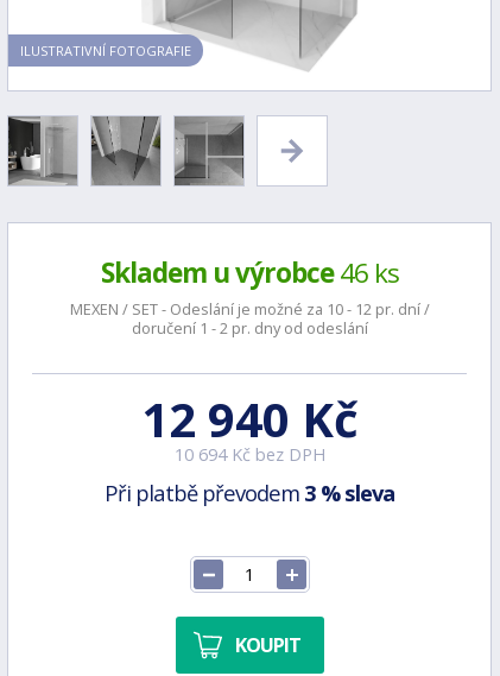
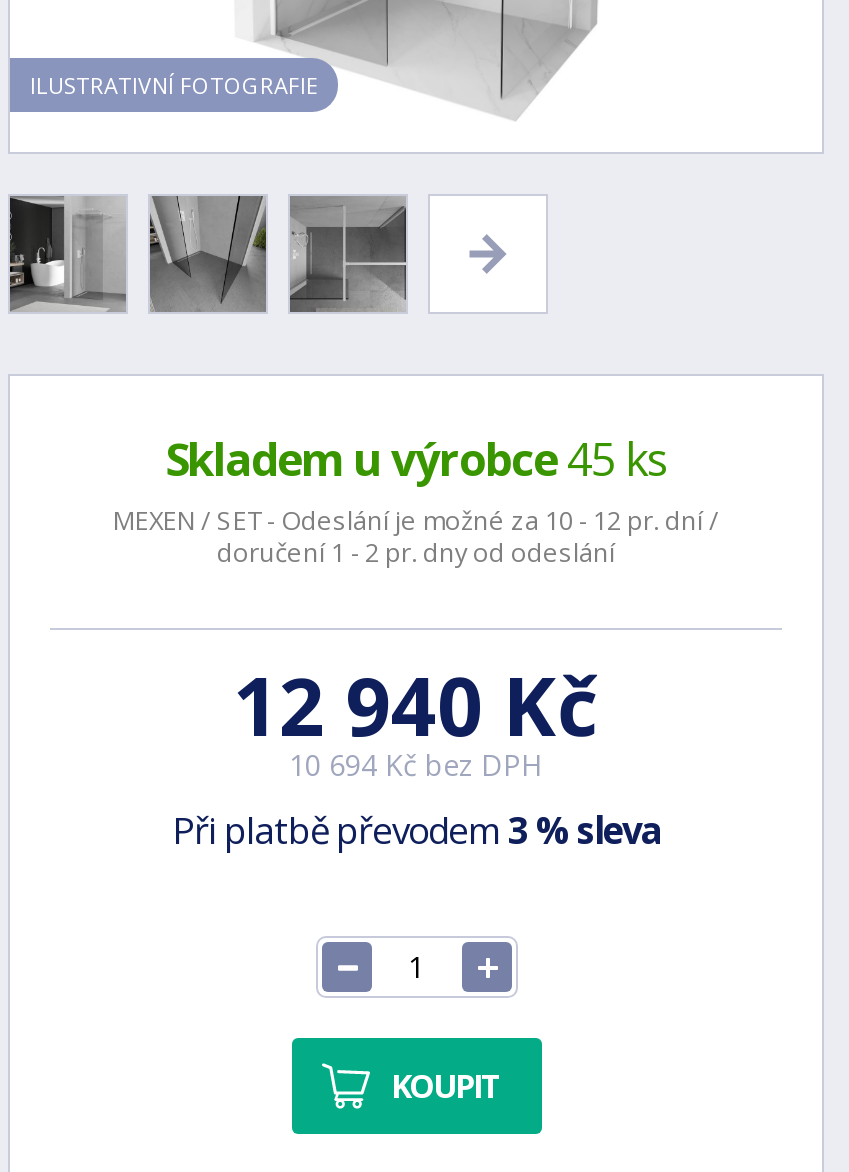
[100,254,398,291] Skladem u výrobce46 ks -> [165,428,667,490] Skladem u výrobce45 ks

